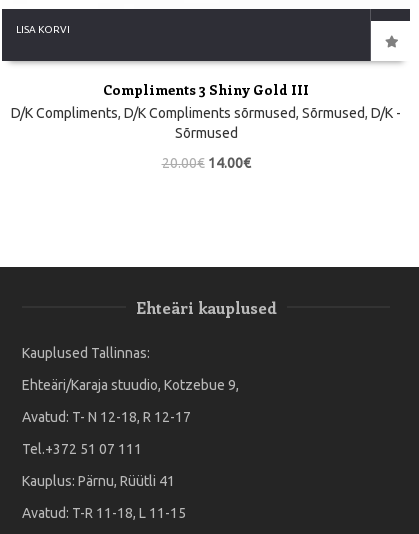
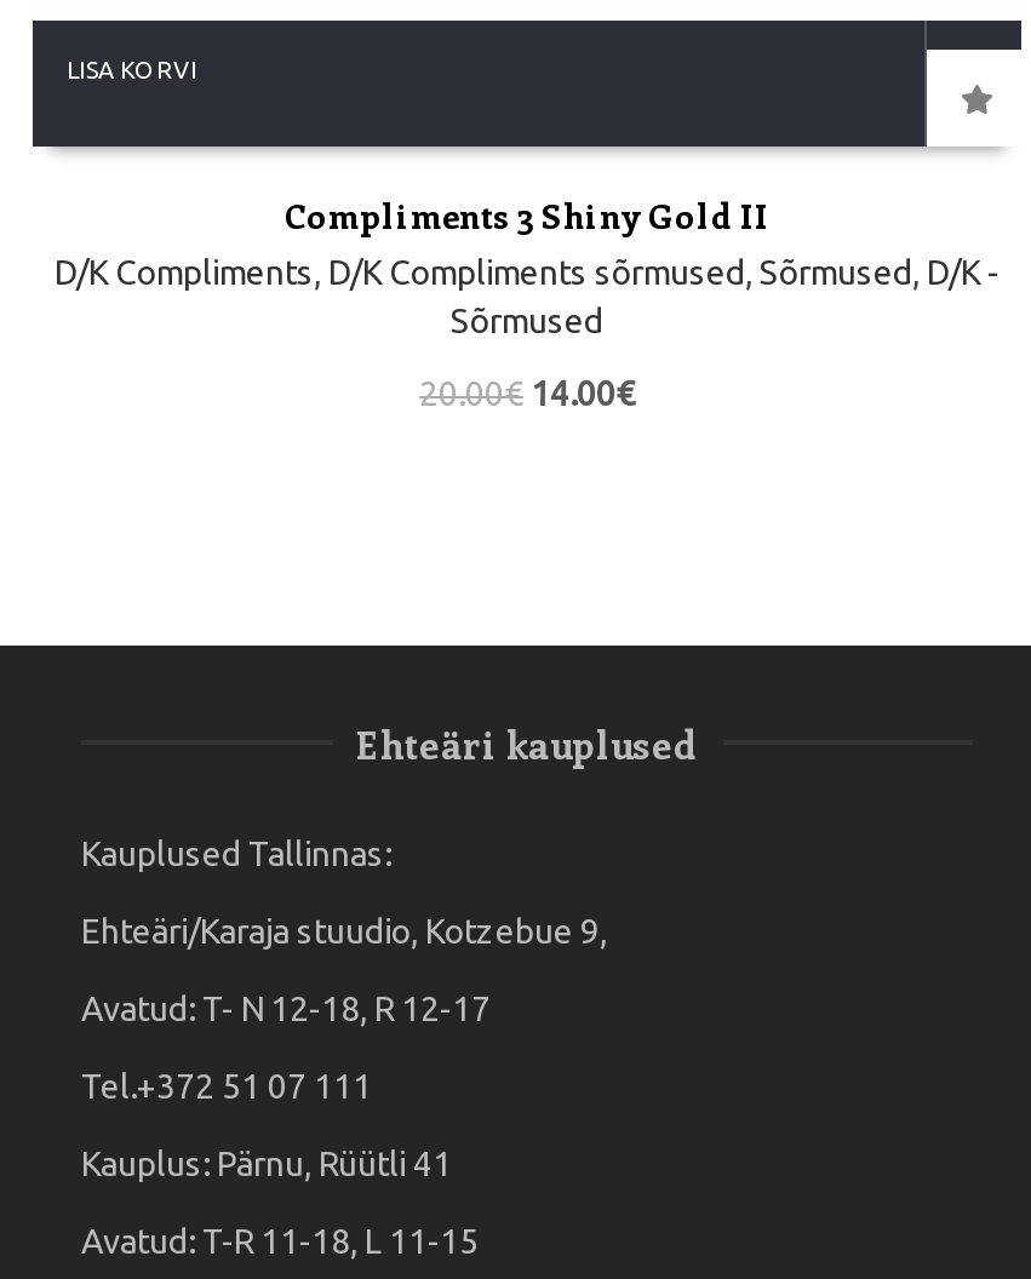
[103,80,309,99] Compliments 3 Shiny Gold III -> [285,193,769,239] Compliments 3 Shiny Gold II

